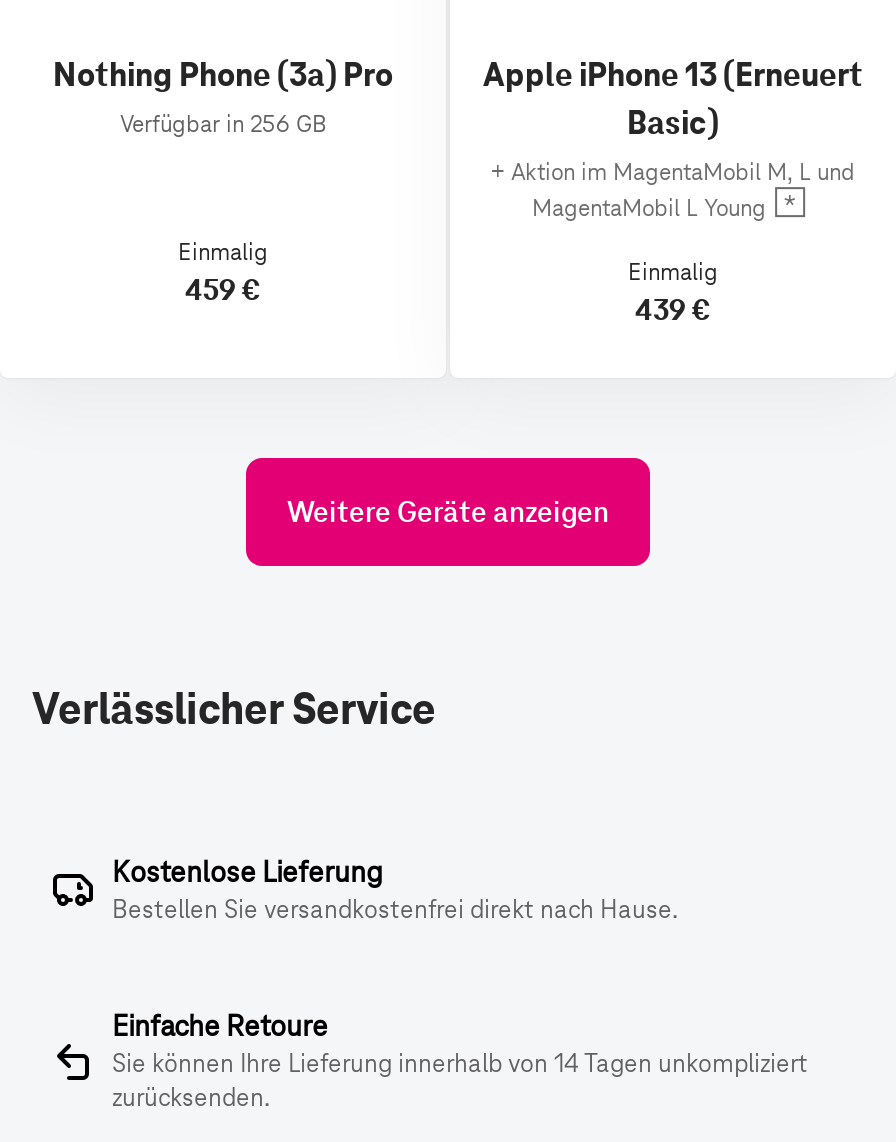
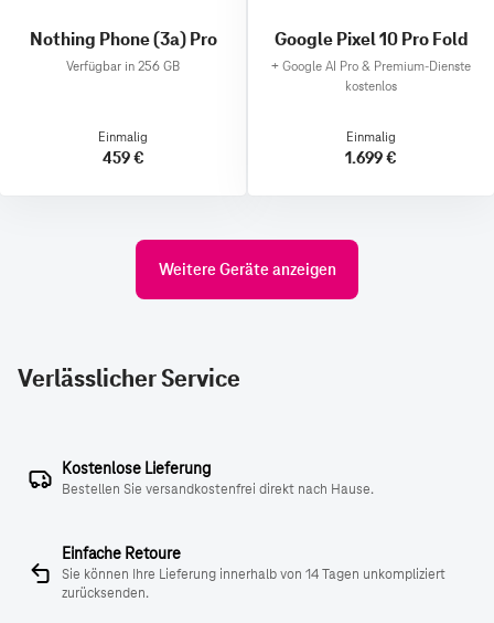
[483,54,863,222] Apple iPhone 13 (Erneuert | Basic) | + Aktion im MagentaMobil M, L und | MagentaMobil L Young -> [271,28,471,94] Google Pixel 10 Pro Fold | + Google AI Pro & Premium-Dienste | kostenlos
[635,292,711,328] 439 € -> [345,148,397,168] 1.699 €

